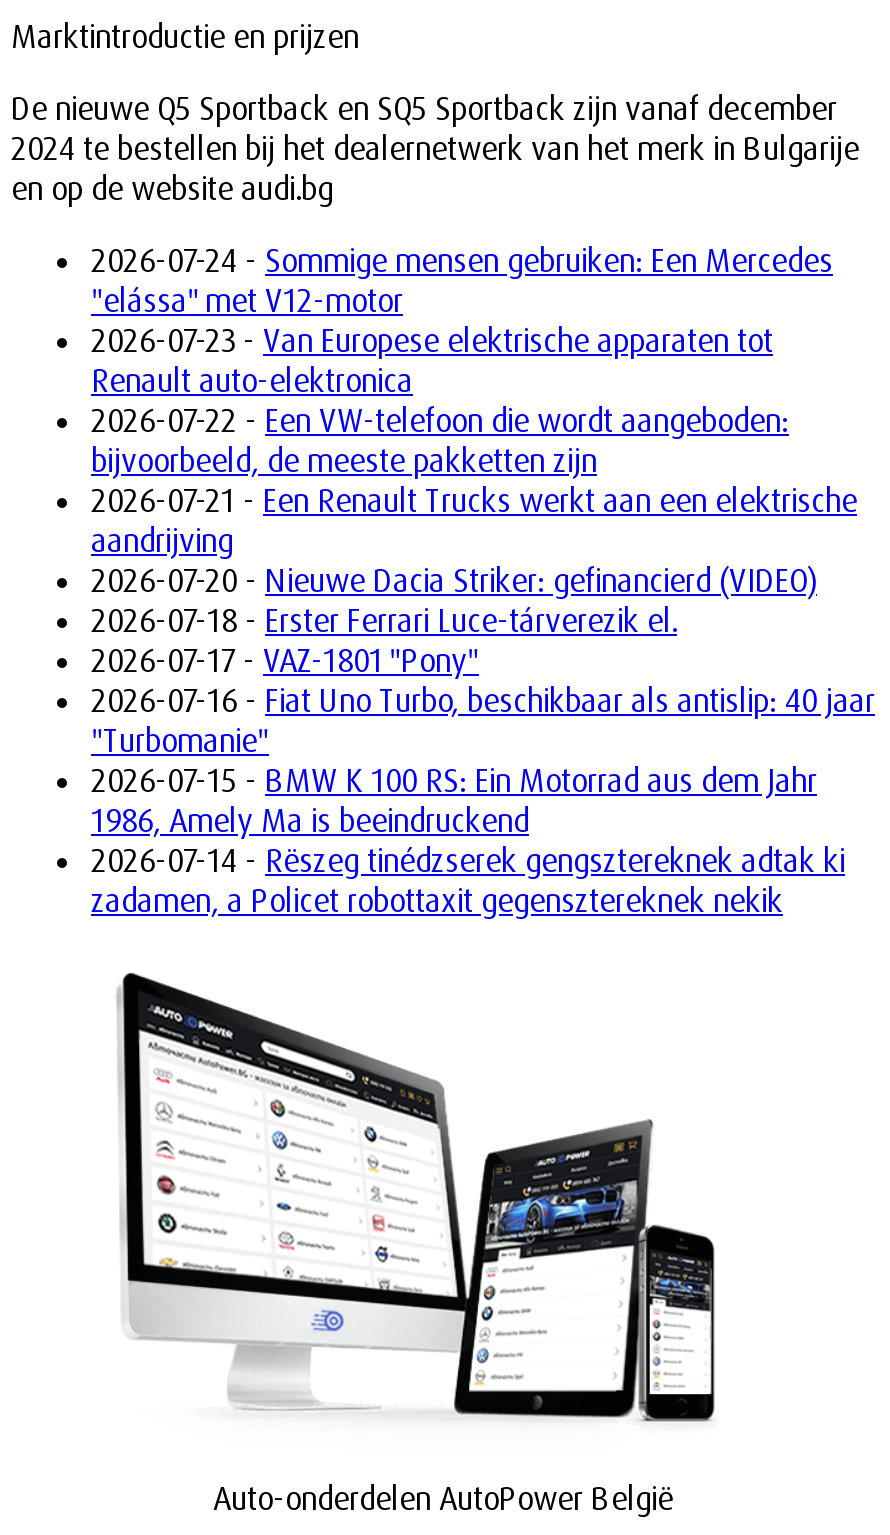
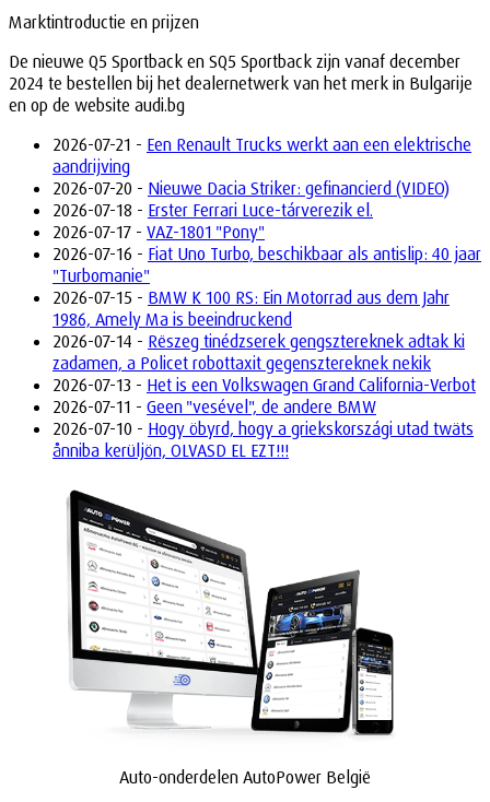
[91,240,833,480] 2026-07-24 - Sommige mensen gebruiken: Een Mercedes | "elássa" met V12-motor | 2026-07-23 - Van Europese elektrische apparaten tot | Renault auto-elektronica | 2026-07-22 - Een VW-telefoon die wordt aangeboden: | bijvoorbeeld, de meeste pakketten zijn -> none
moved [91,480,875,920] -> [52,133,481,374]: 2026-07-21 - Een Renault Trucks werkt aan een elektrische | aandrijving | 2026-07-20 - Nieuwe Dacia Striker: gefinancierd (VIDEO) | ... | 2026-07-14 - Rëszeg tinédzserek gengsztereknek adtak ki | zadamen, a Policet robottaxit gegensztereknek nekik
none -> [52,374,476,461] 2026-07-13 - Het is een Volkswagen Grand California-Verbot | 2026-07-11 - Geen "vesével", de andere BMW | 2026-07-10 - Hogy öbyrd, hogy a griekskországi utad twäts | ånniba kerüljön, OLVASD EL EZT!!!

